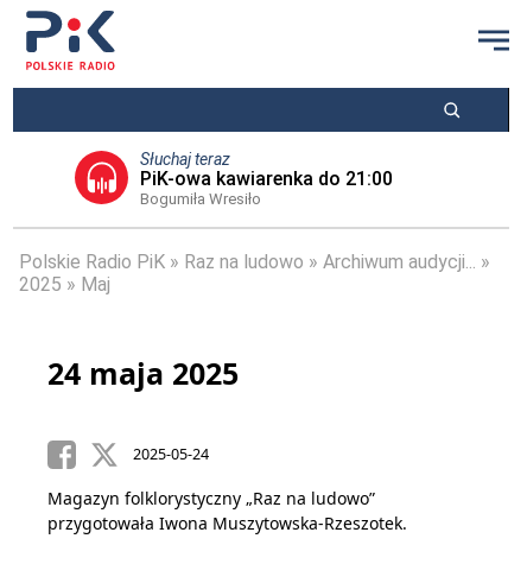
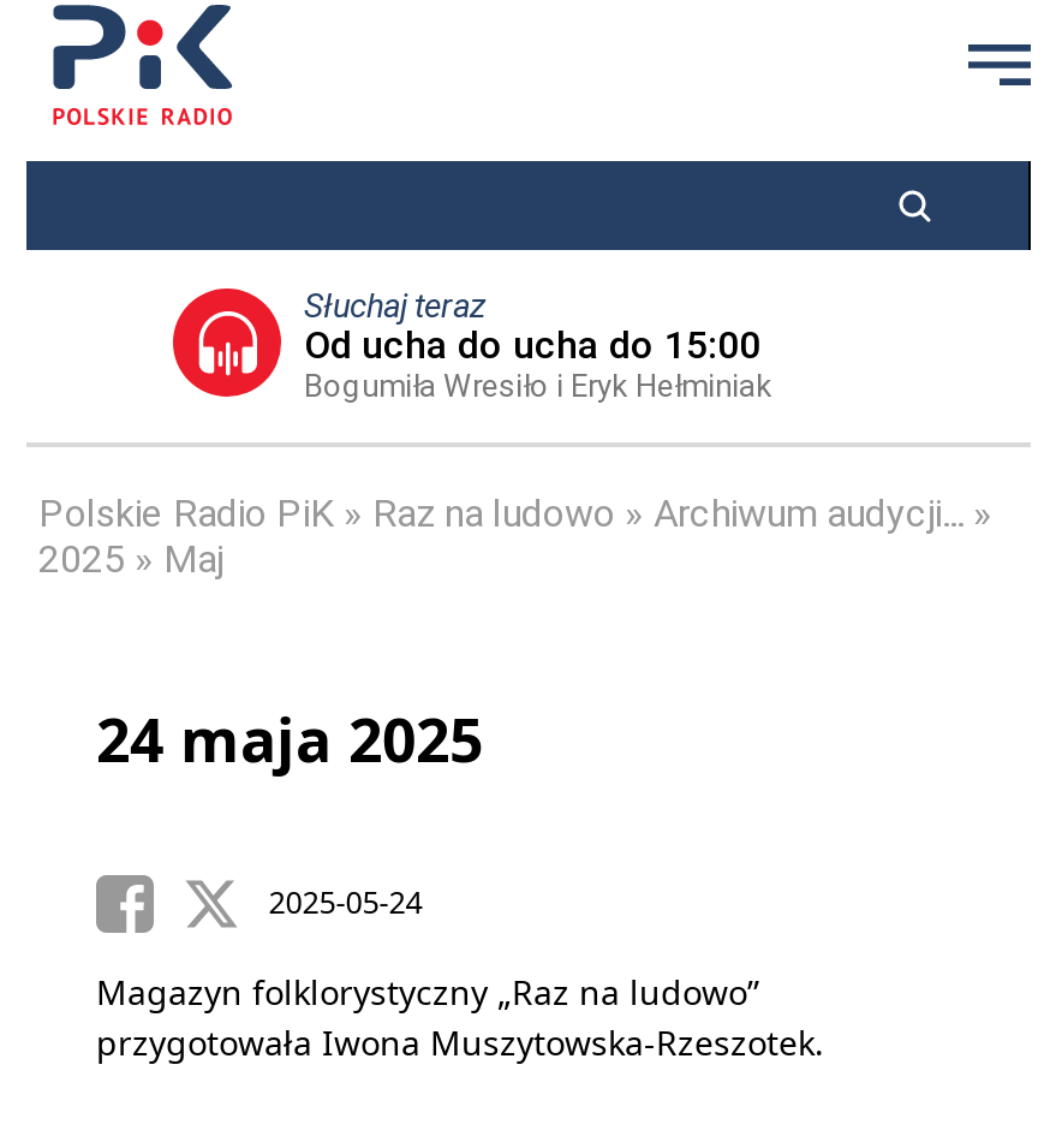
[74,150,392,208] [image] | PiK-owa kawiarenka do 21:00 | Bogumiła Wresiło -> [151,286,772,404] [image] | Od ucha do ucha do 15:00 | Bogumiła Wresiło i Eryk Hełminiak

